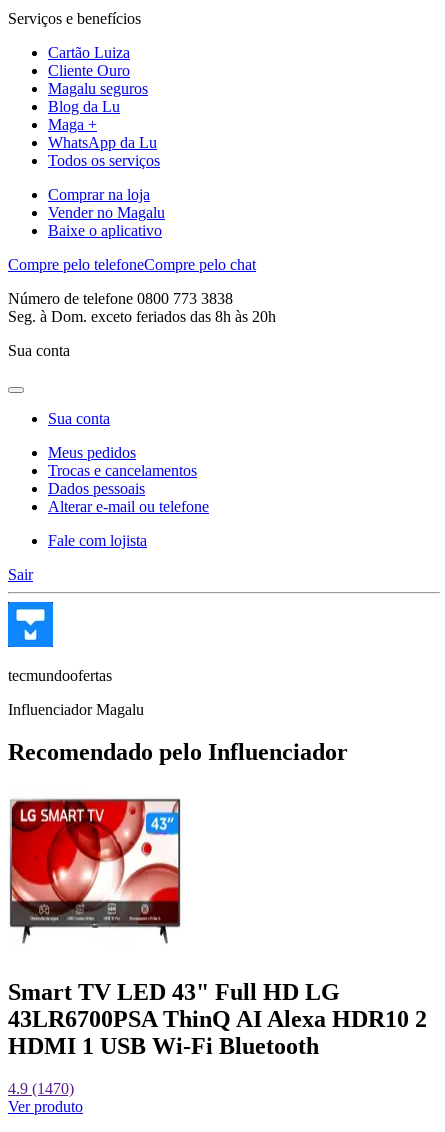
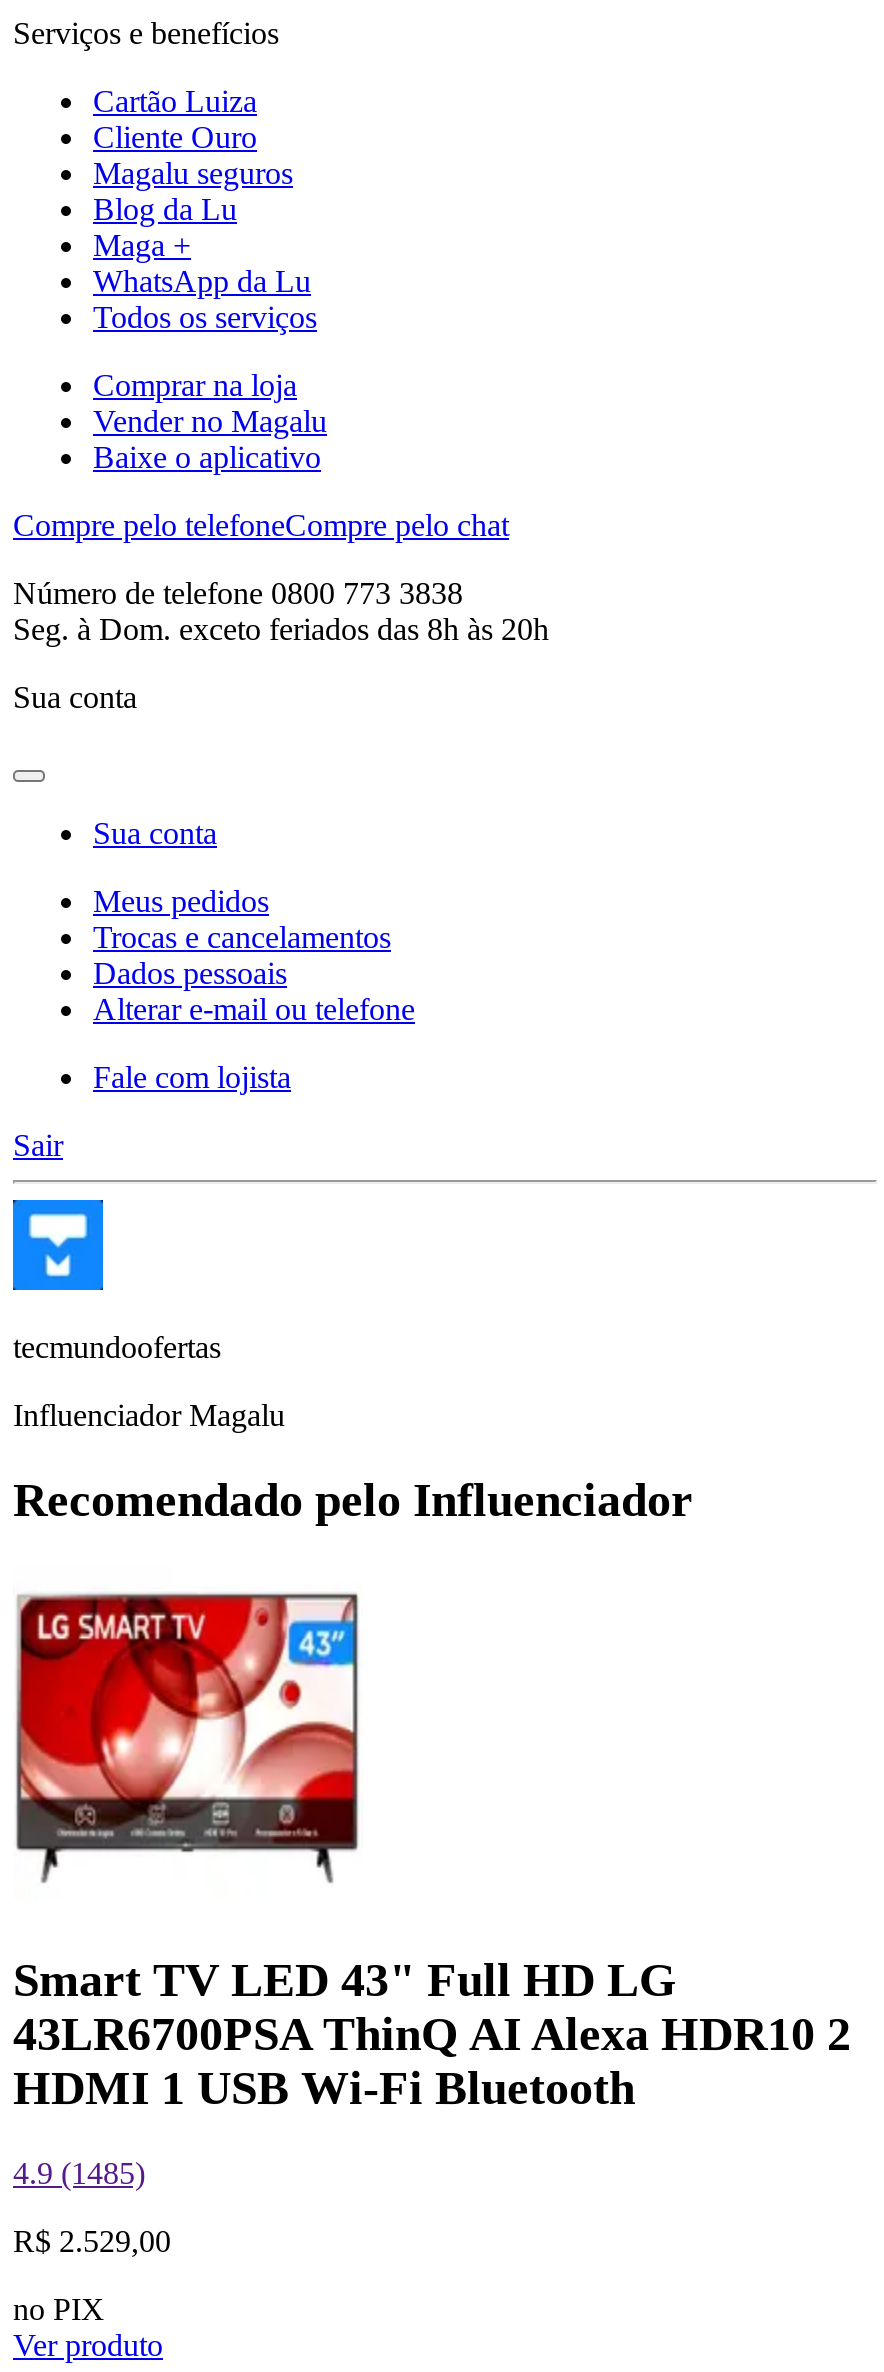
[8,1080,74,1097] 4.9 (1470) -> [13,2157,171,2327] 4.9 (1485) | R$ 2.529,00 | no PIX

